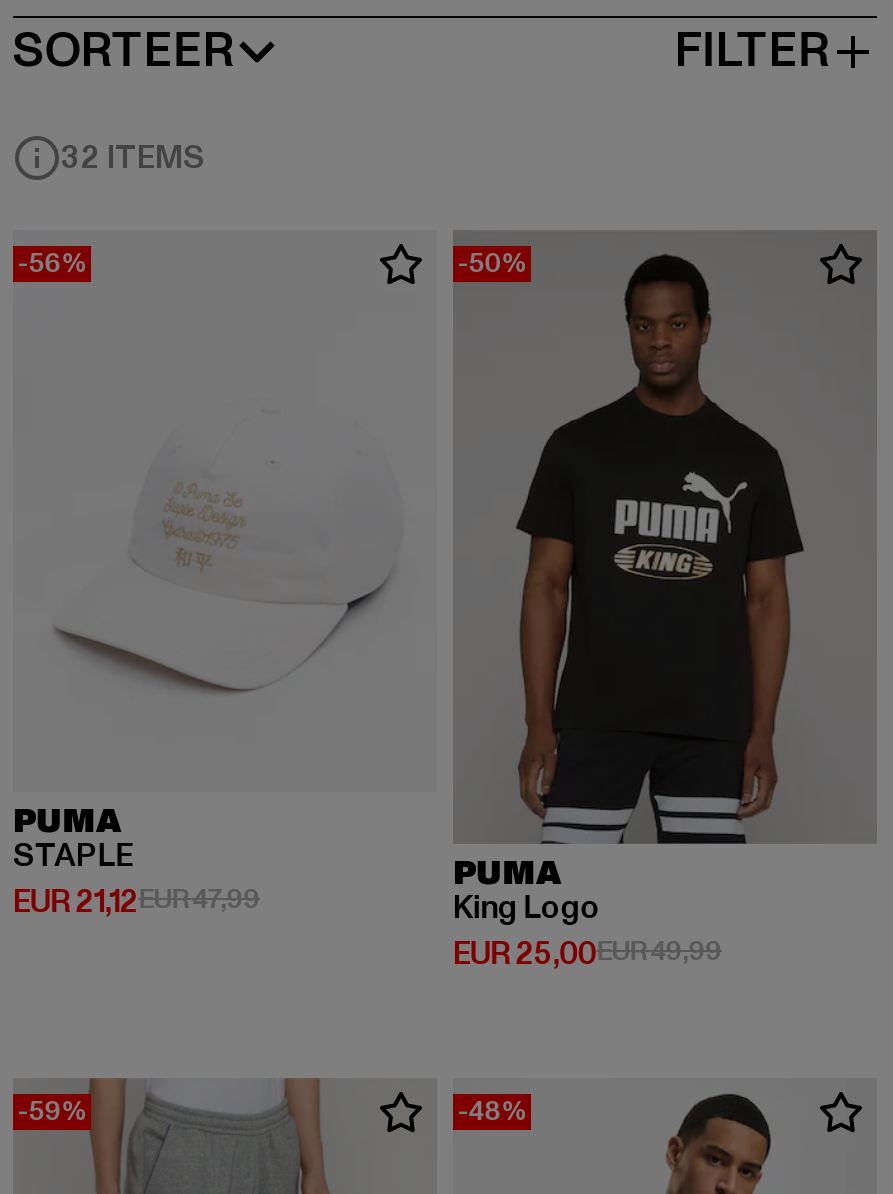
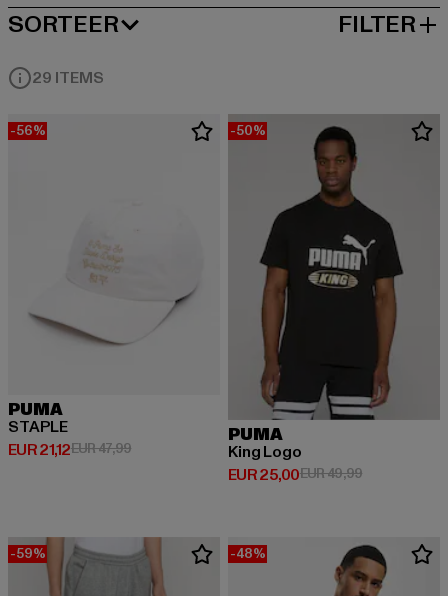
[61,136,205,180] 32 ITEMS -> [32,67,104,89] 29 ITEMS

